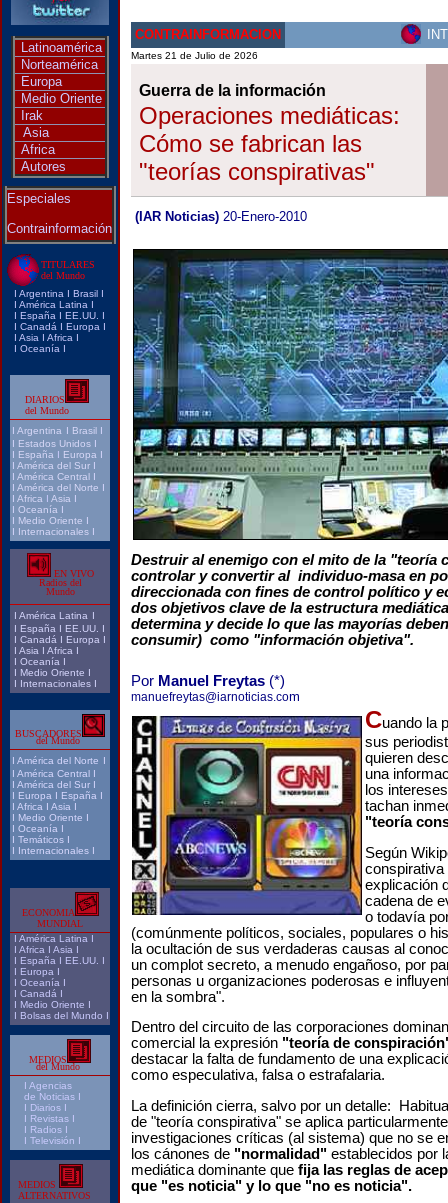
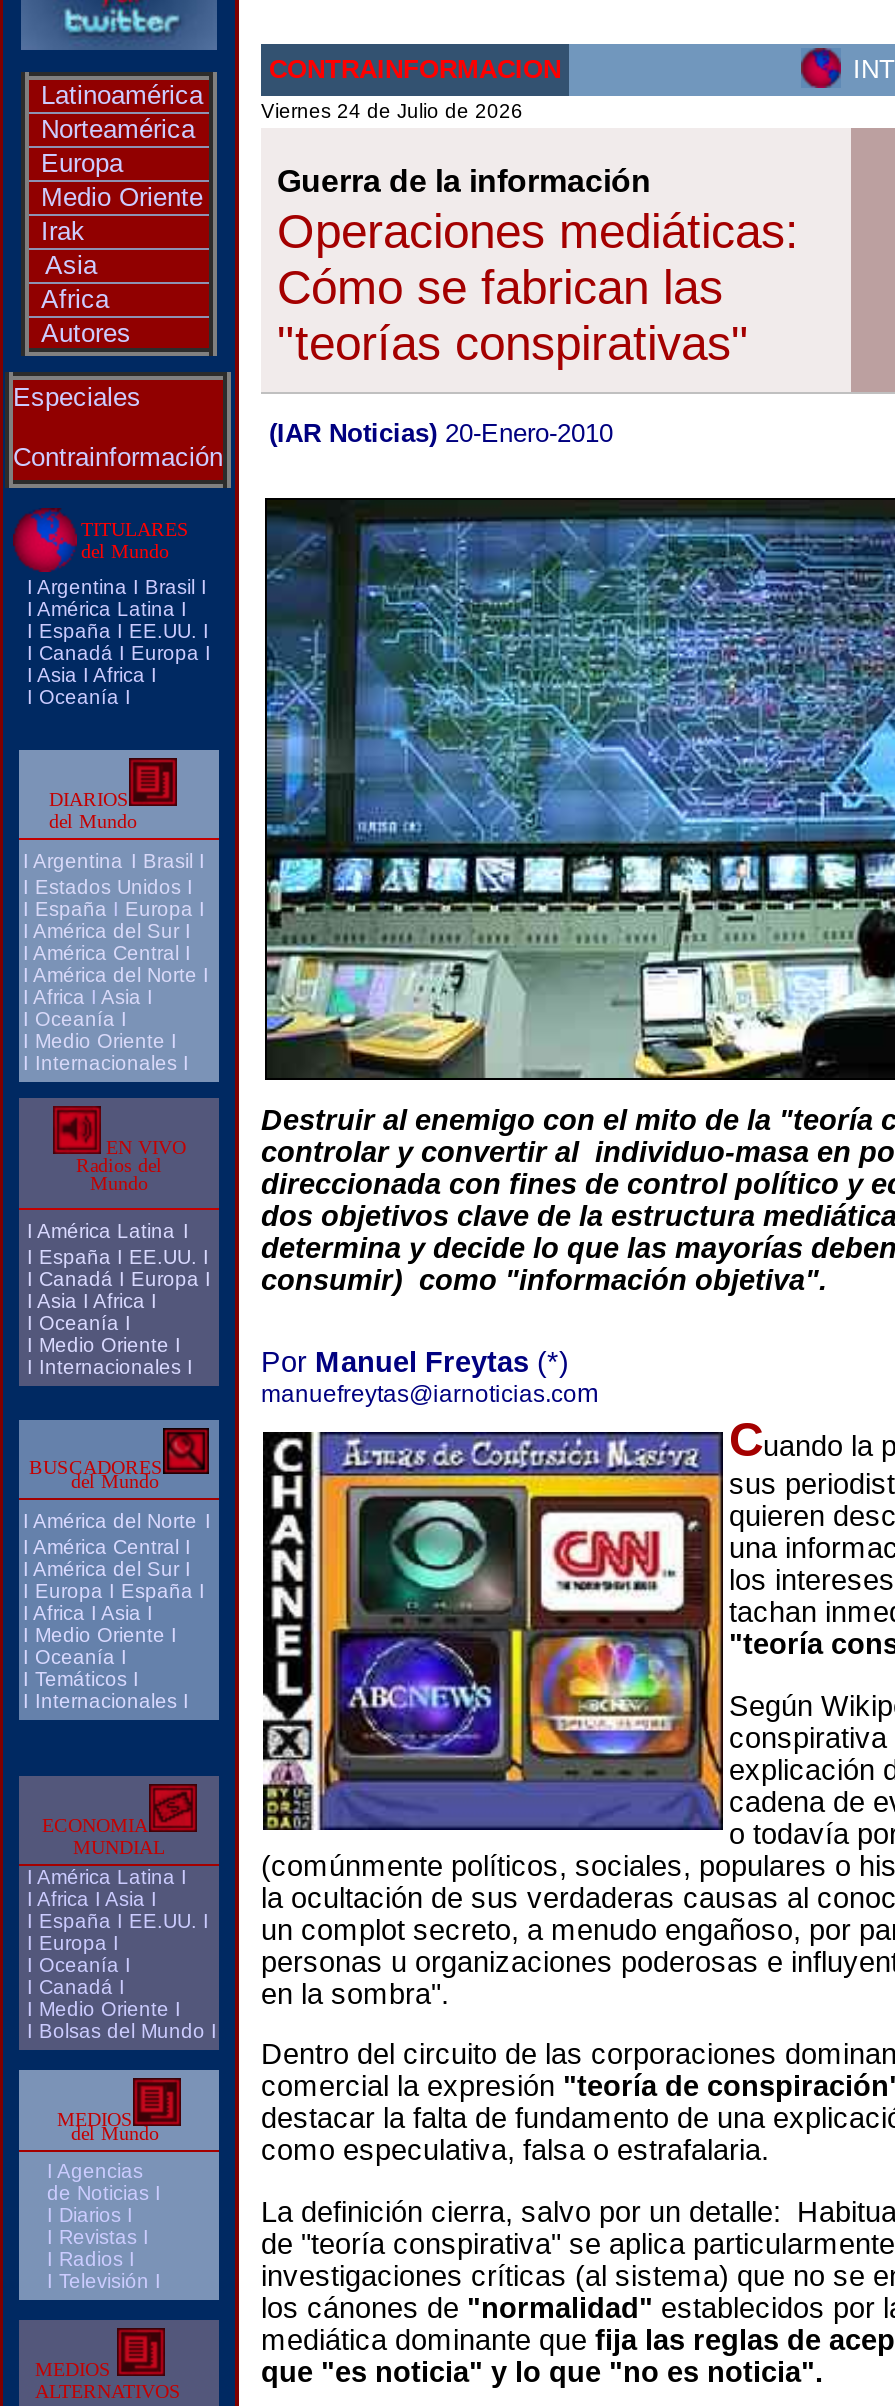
[131,50,258,61] Martes 21 de Julio de 2026 -> [261,100,523,122] Viernes 24 de Julio de 2026

